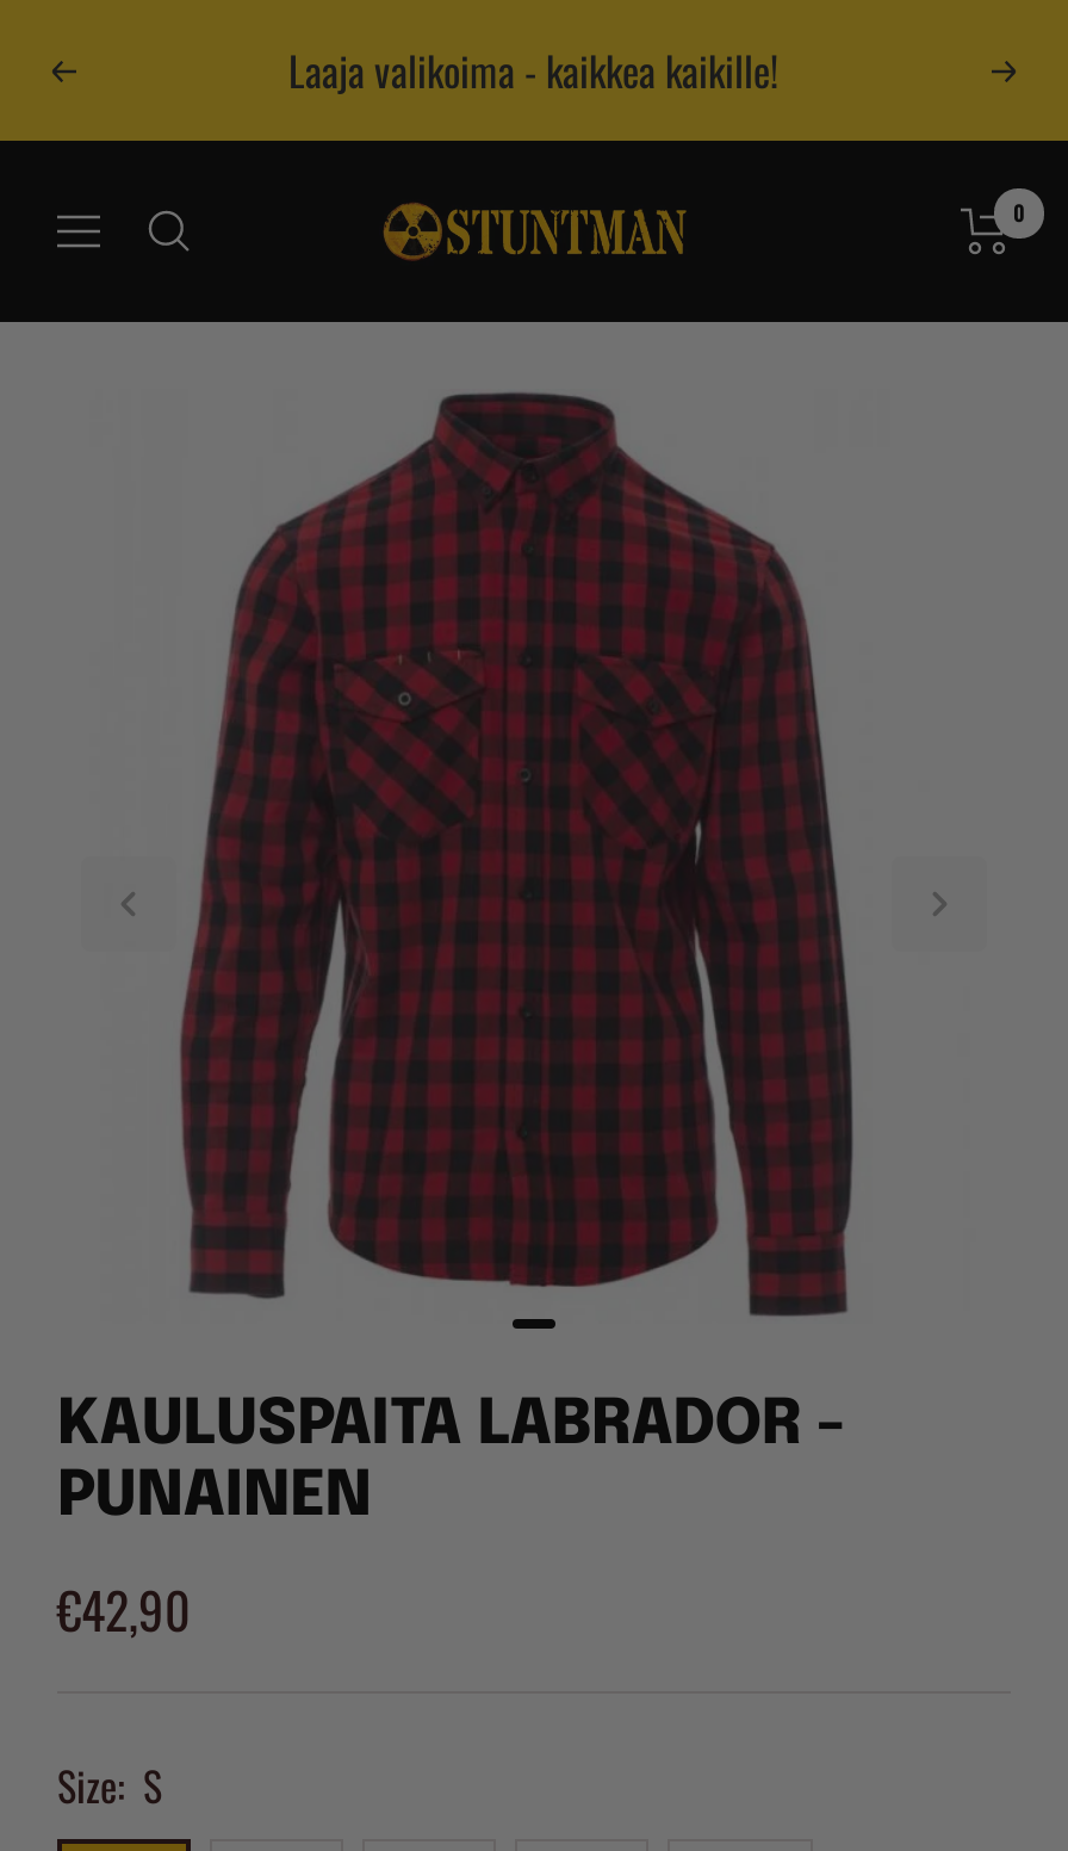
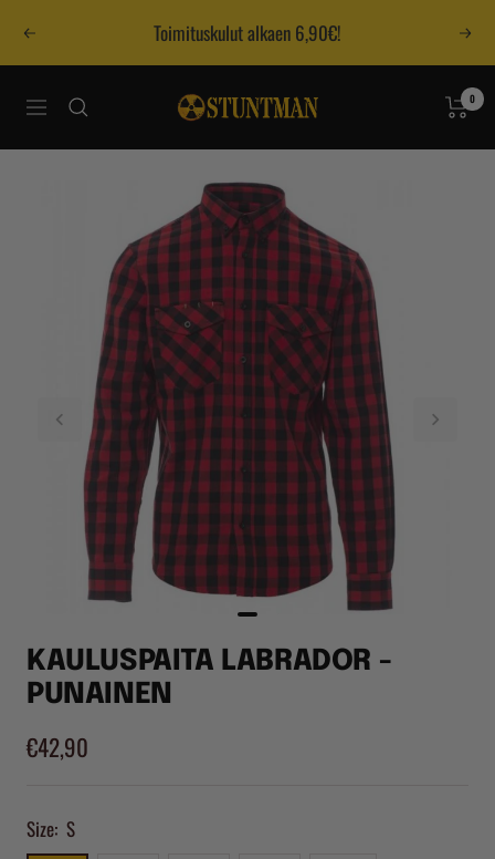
[288,22,780,82] Laaja valikoima - kaikkea kaikille! -> [154,19,341,46] Toimituskulut alkaen 6,90€!

